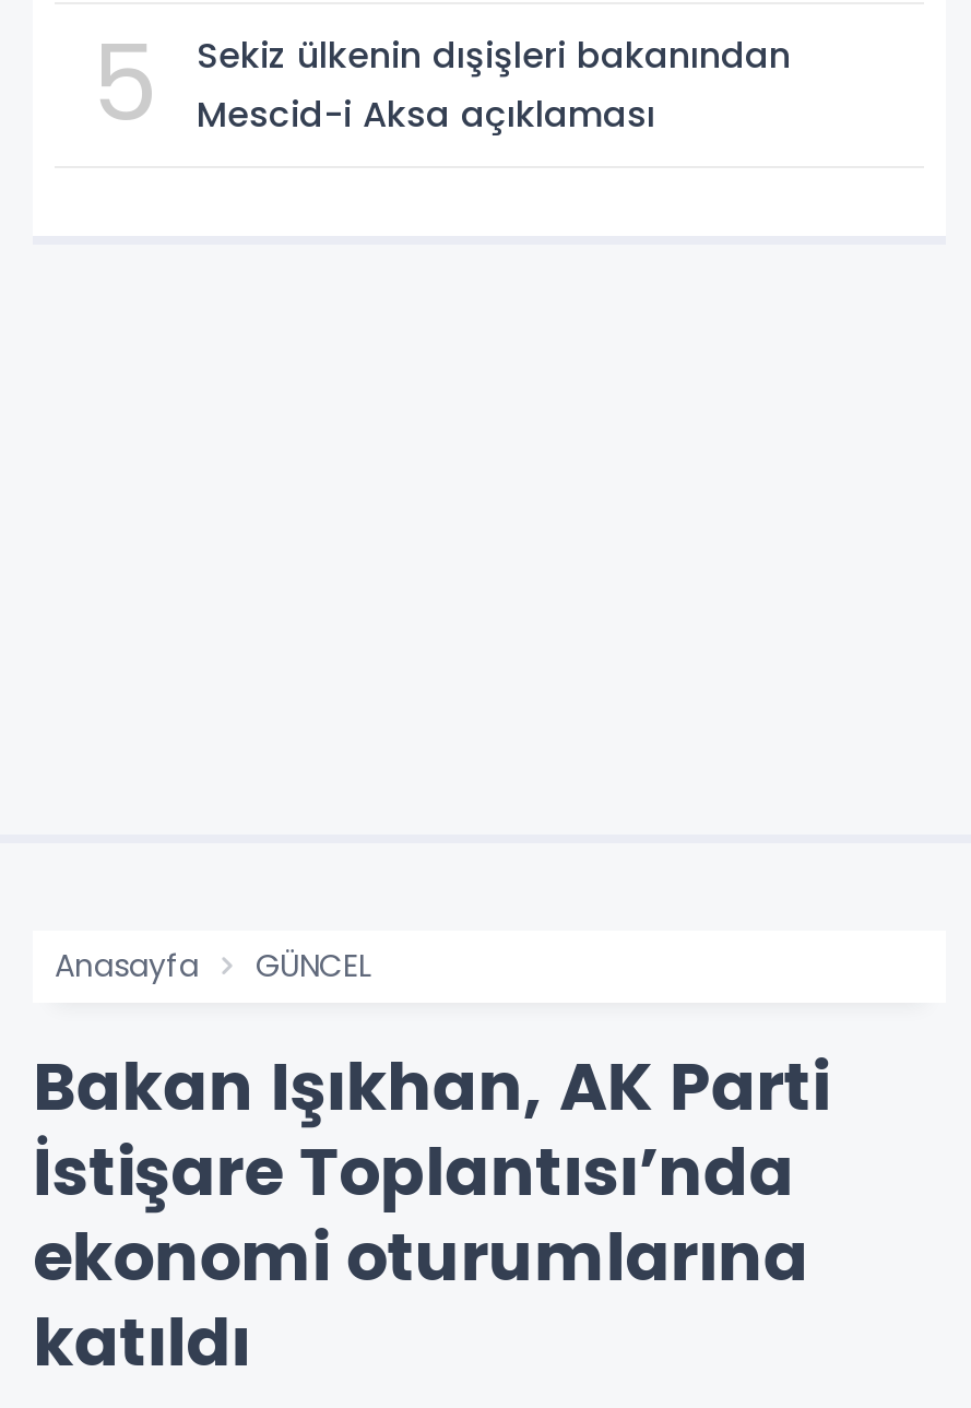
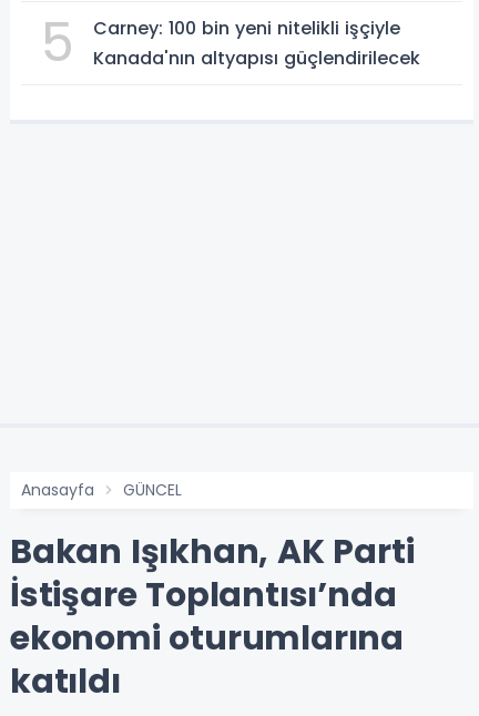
[197,30,791,139] Sekiz ülkenin dışişleri bakanından | Mescid-i Aksa açıklaması -> [93,15,420,70] Carney: 100 bin yeni nitelikli işçiyle | Kanada'nın altyapısı güçlendirilecek

